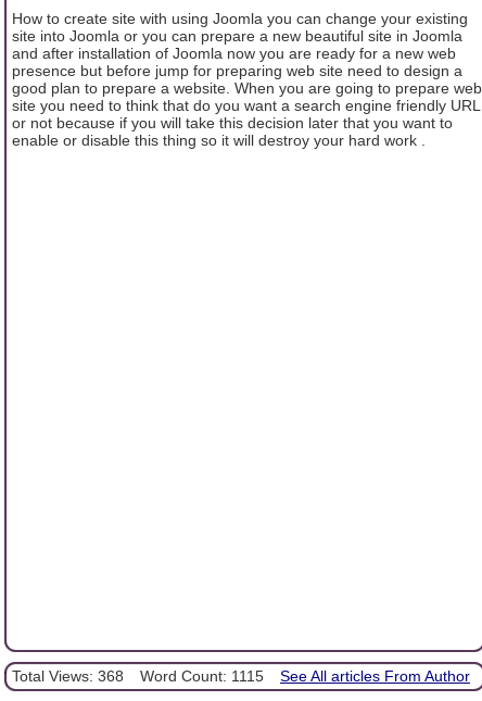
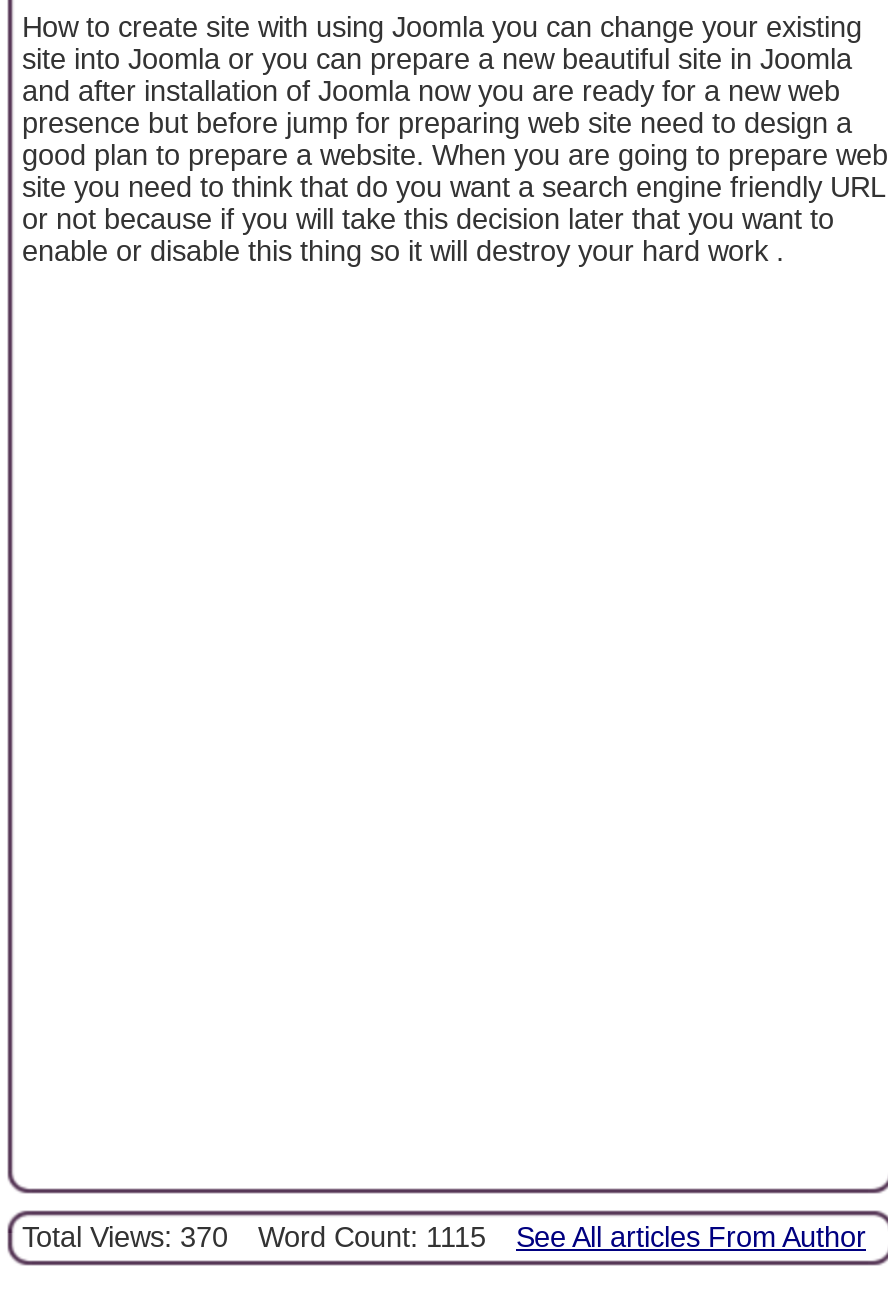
[12,668,470,685] Total Views: 368 Word Count: 1115 See All articles From Author -> [22,1222,866,1254] Total Views: 370 Word Count: 1115 See All articles From Author

